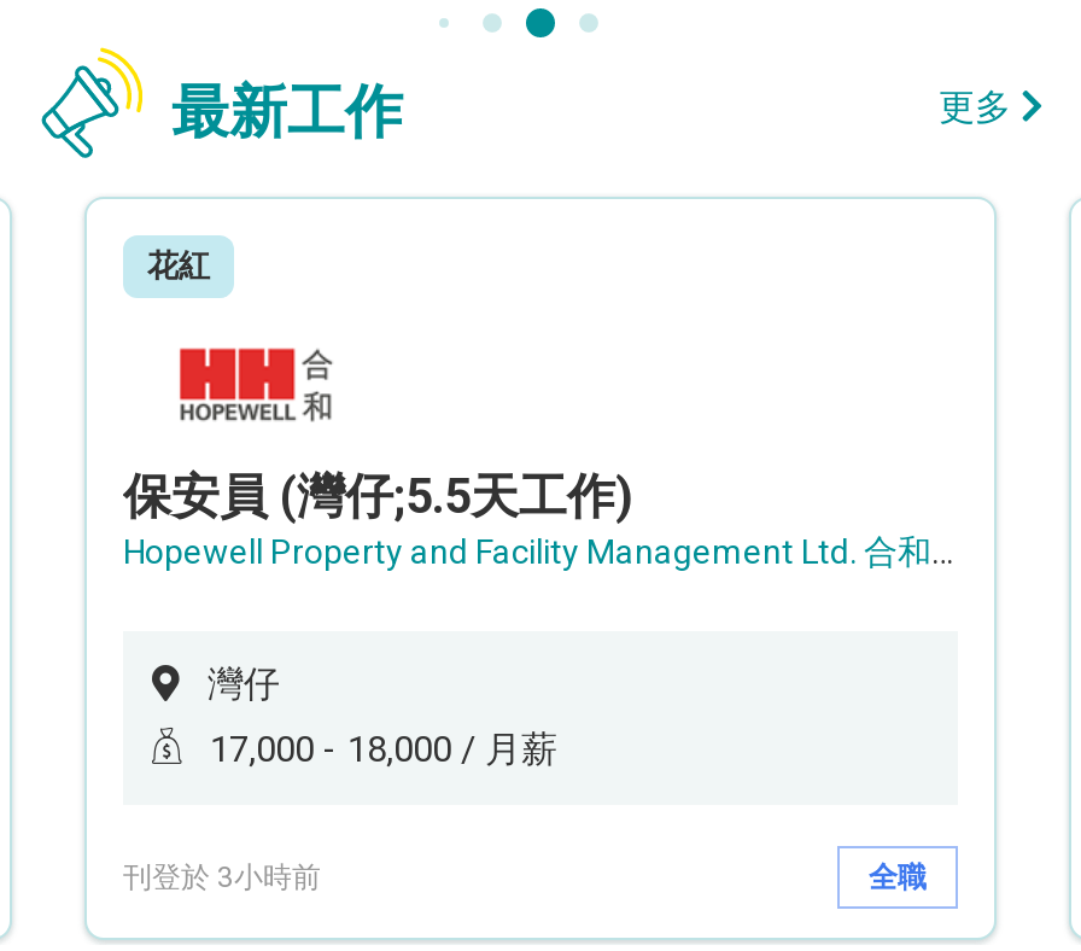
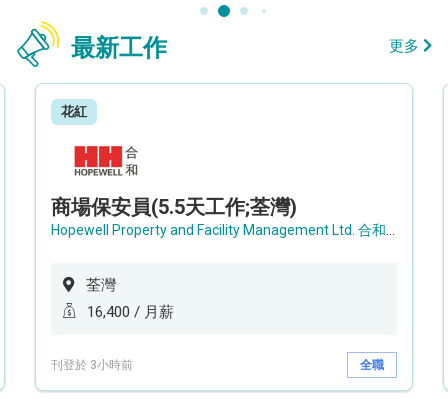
[123,467,632,525] 保安員 (灣仔;5.5天工作) -> [51,195,297,219] 商場保安員(5.5天工作;荃灣)
[208,663,280,706] 灣仔 -> [86,276,116,294] 荃灣
[210,728,557,772] 17,000 - 18,000 / 月薪 -> [87,303,174,321] 16,400 / 月薪

